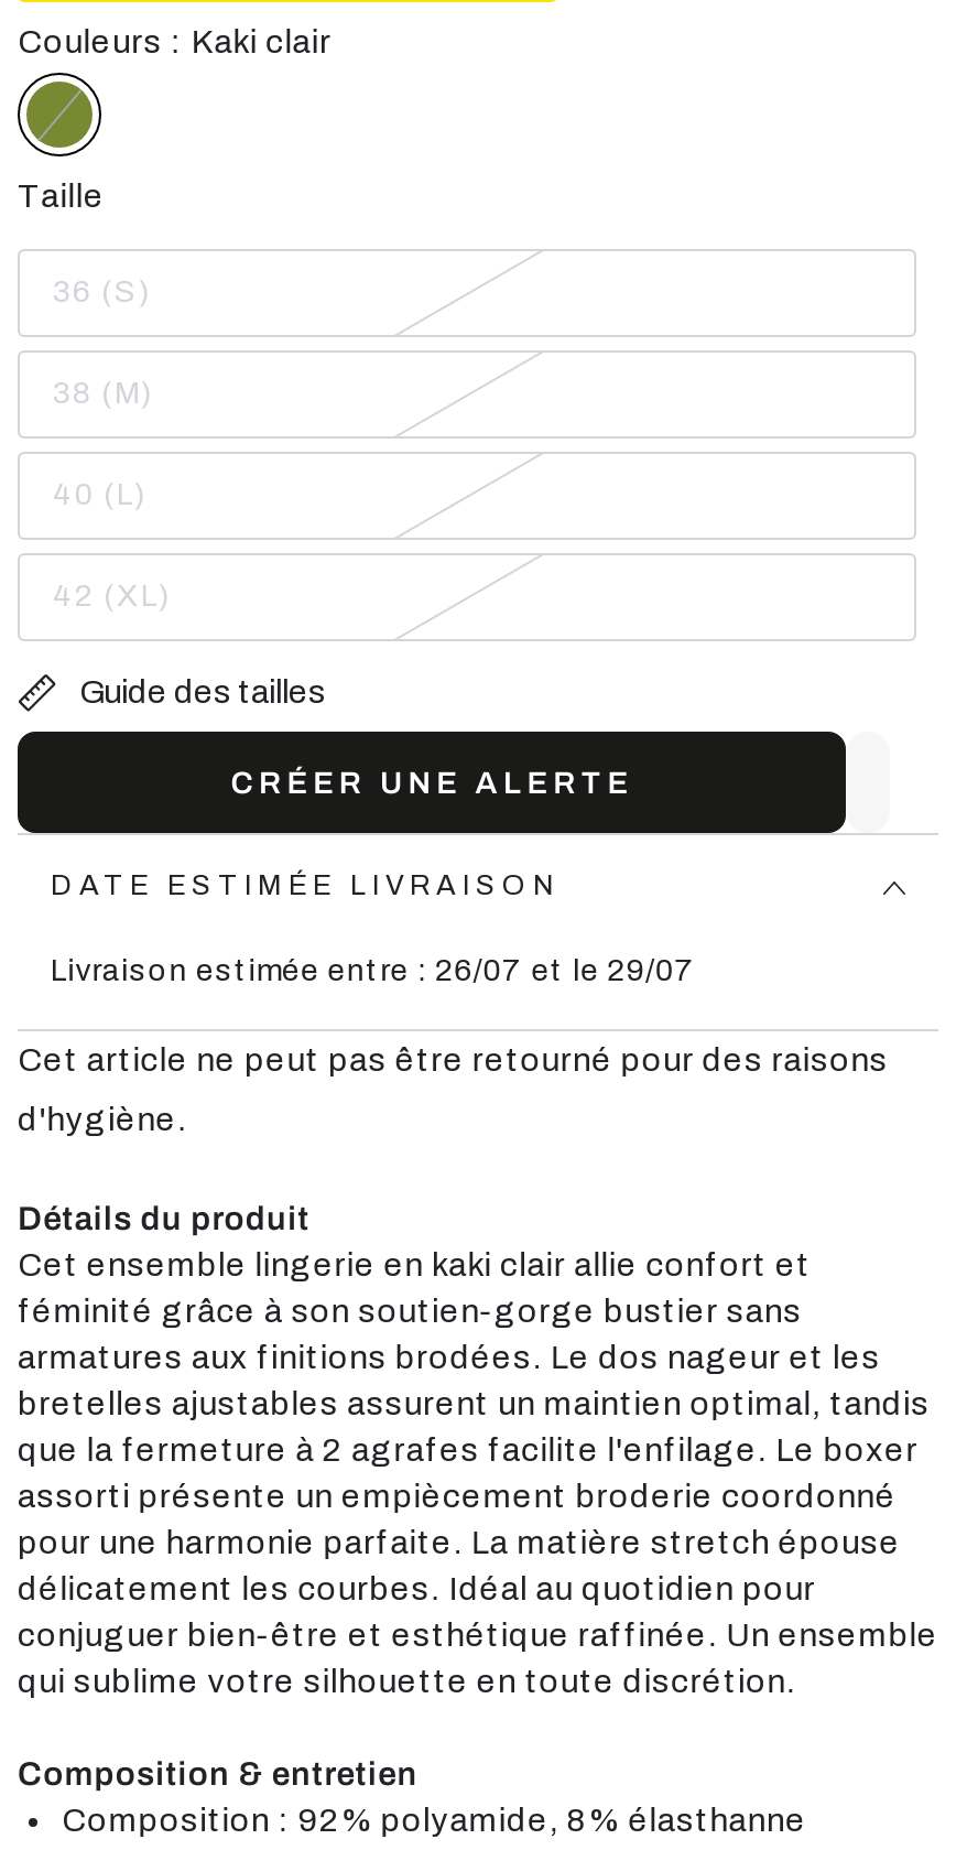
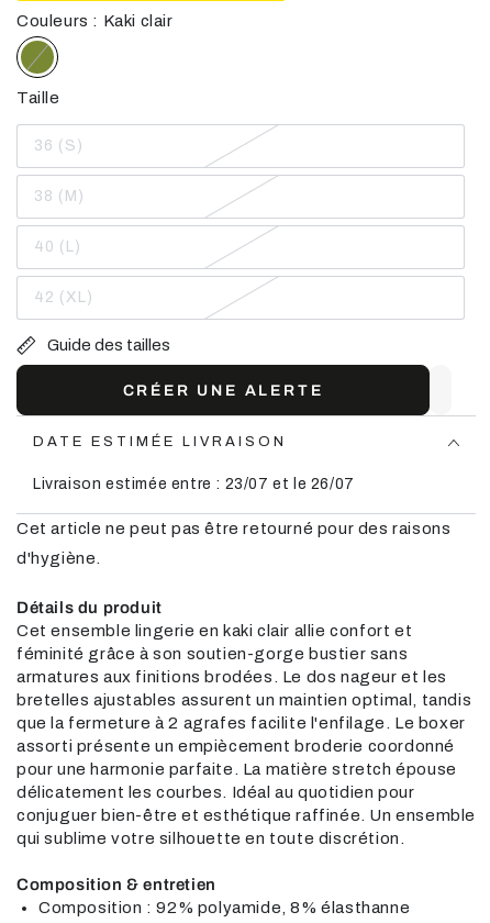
[51,955,696,988] Livraison estimée entre : 26/07 et le 29/07 -> [33,476,355,492] Livraison estimée entre : 23/07 et le 26/07

